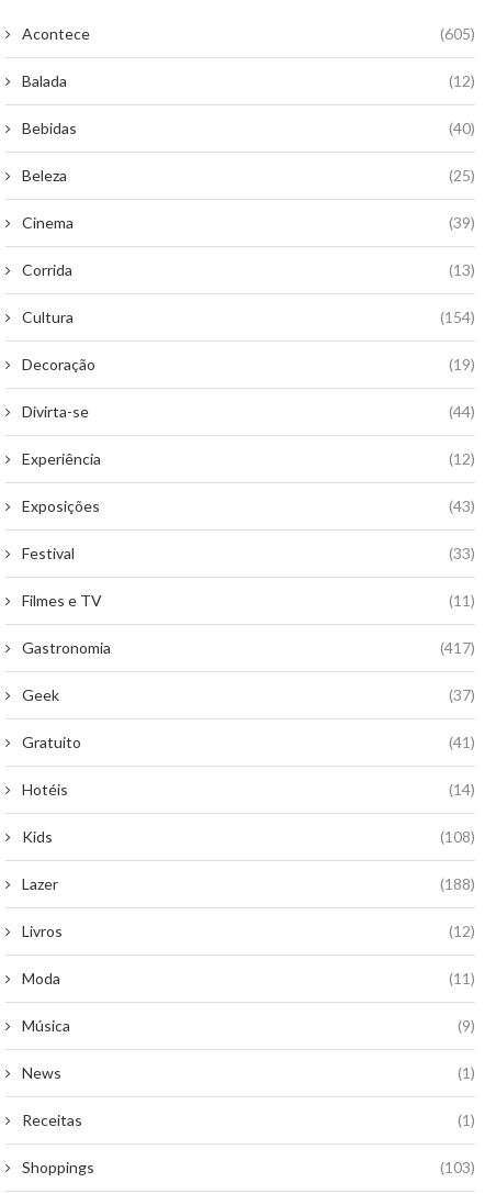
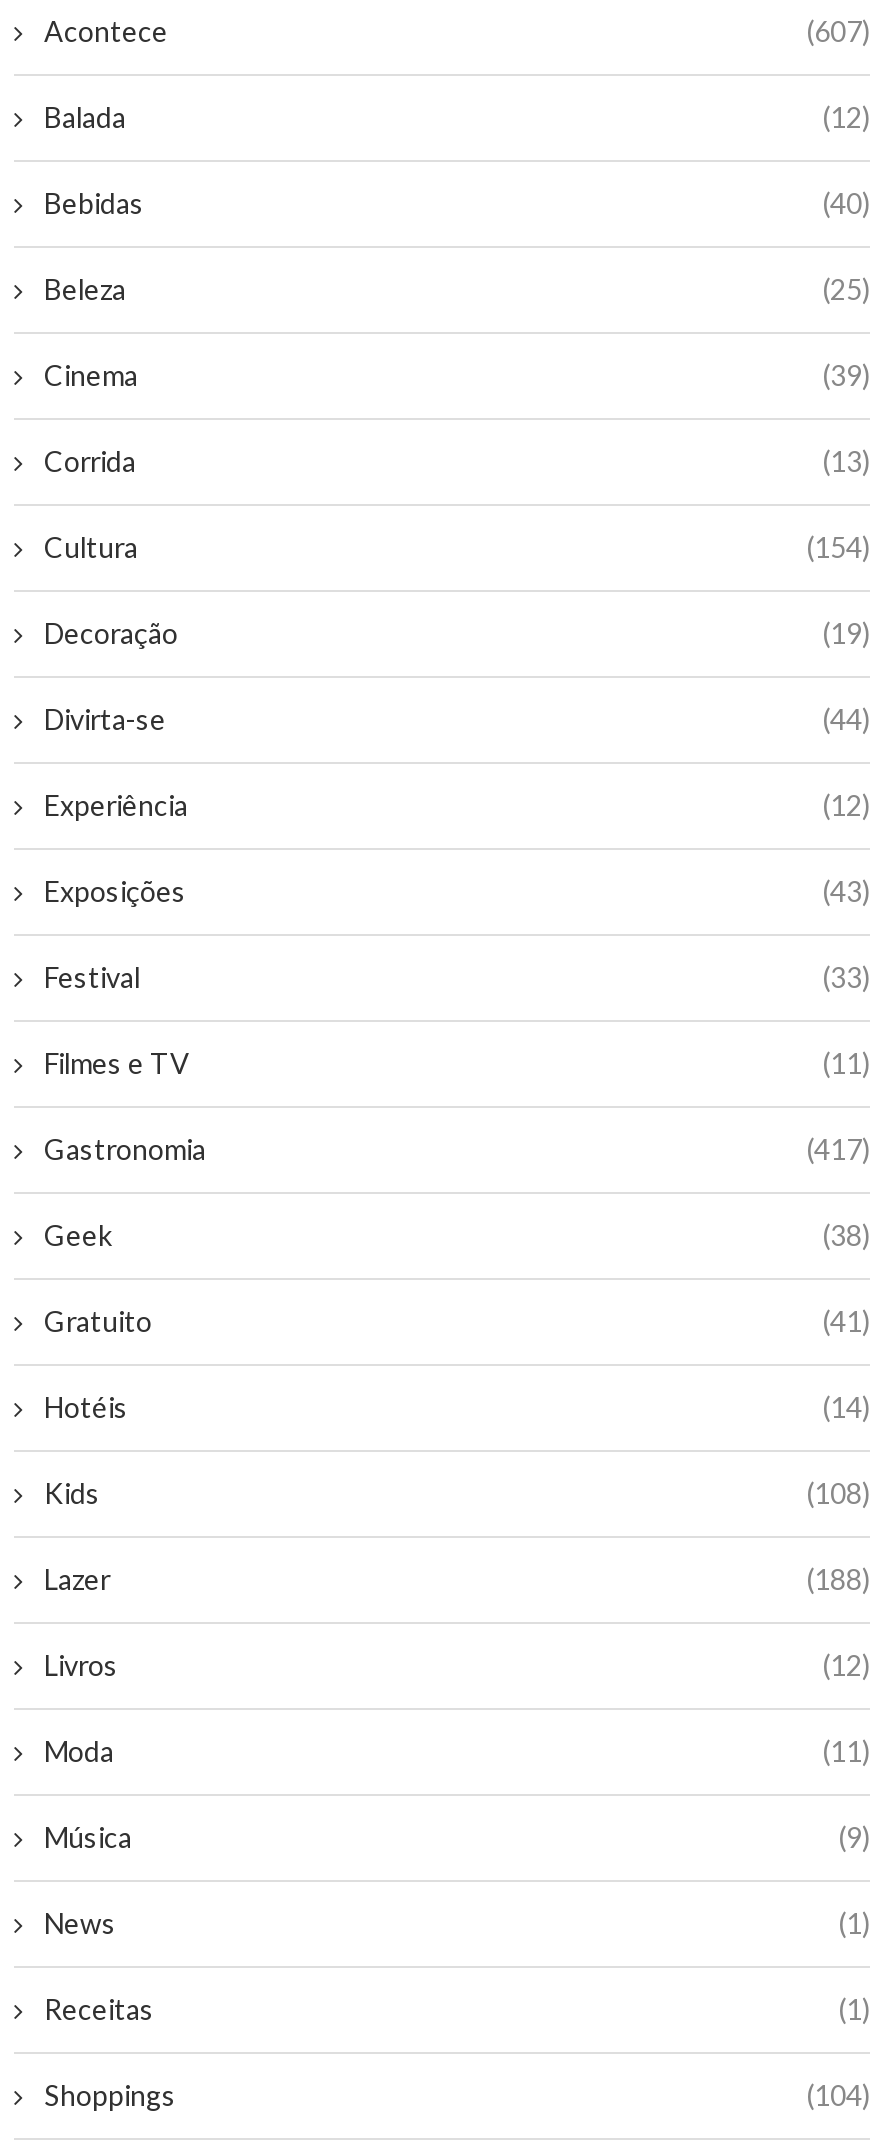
[440,24,475,43] (605) -> [806,13,870,47] (607)
[449,685,475,704] (37) -> [822,1217,870,1251] (38)
[440,1157,475,1176] (103) -> [806,2077,870,2111] (104)

